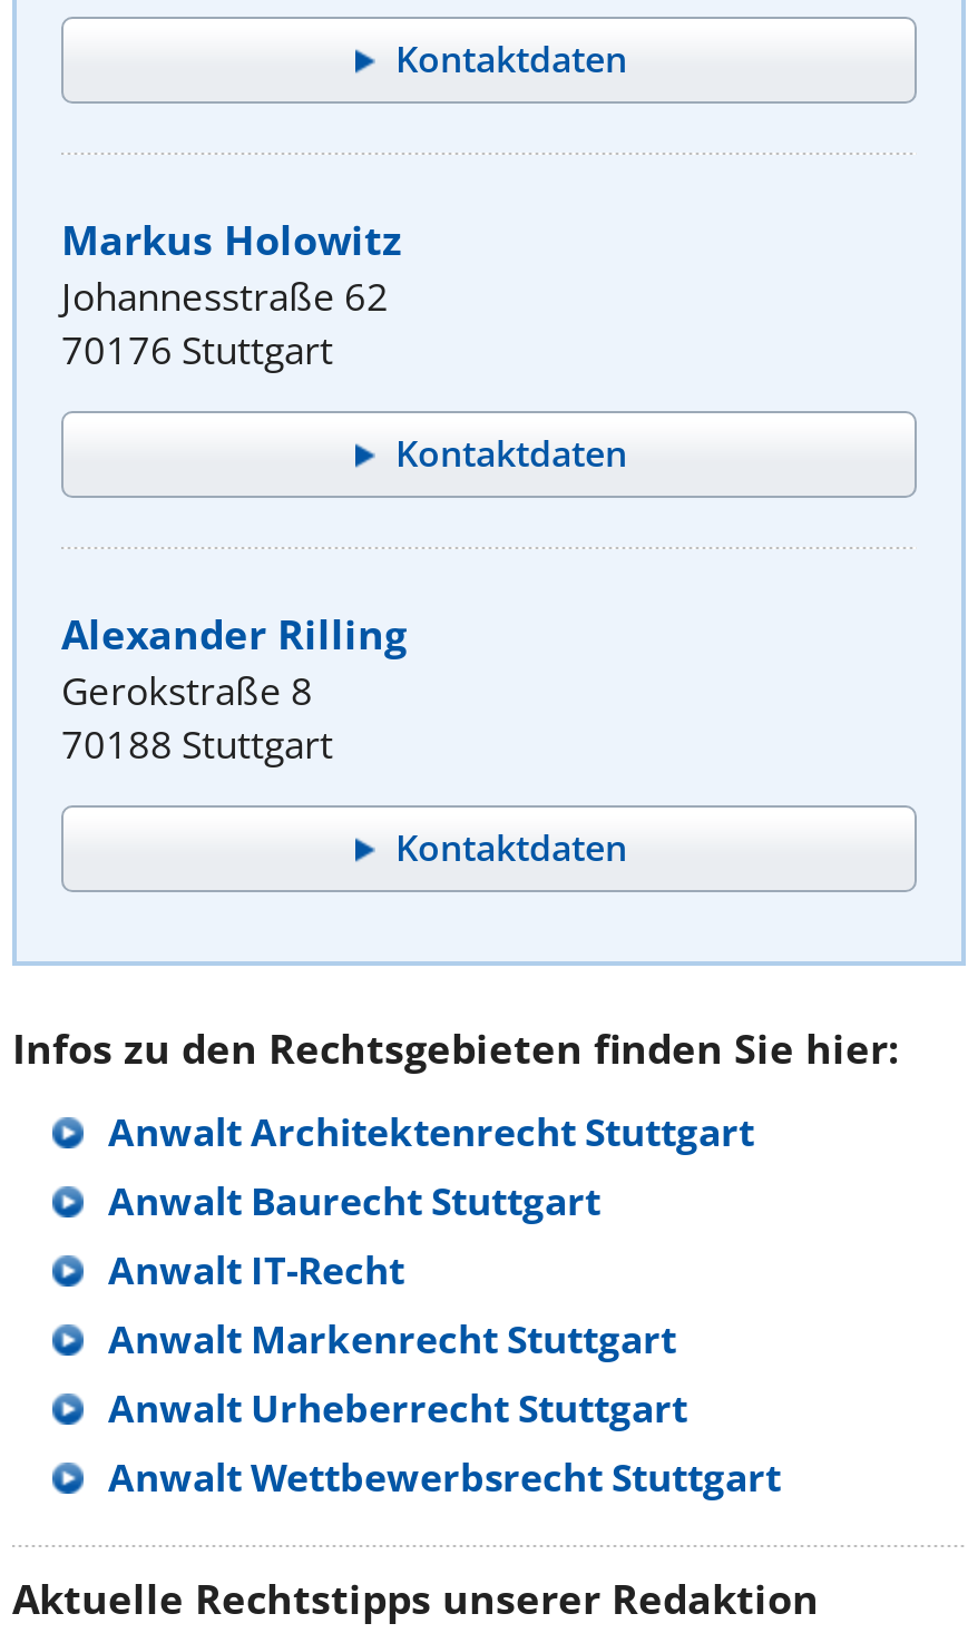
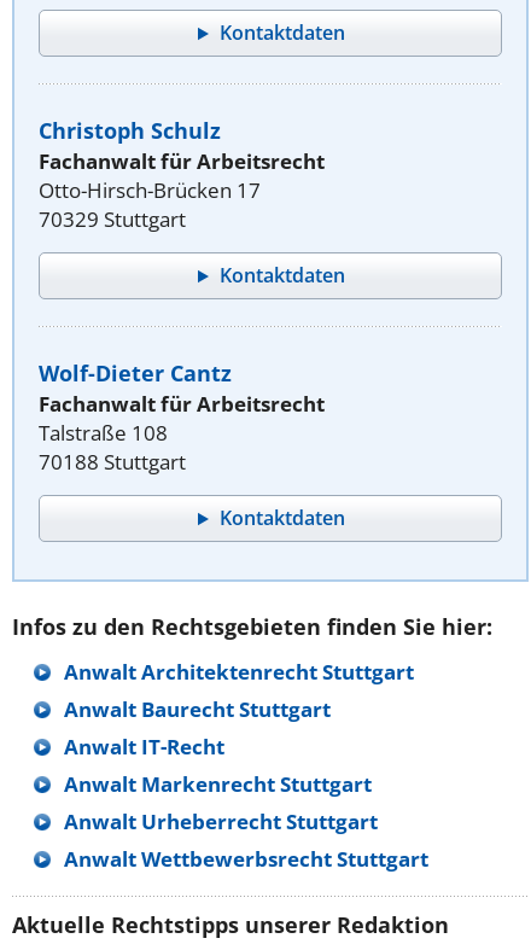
[61,212,402,374] Markus Holowitz | Johannesstraße 62 | 70176 Stuttgart -> [39,116,325,233] Christoph Schulz | Fachanwalt für Arbeitsrecht | Otto-Hirsch-Brücken 17 | 70329 Stuttgart
[61,606,407,715] Alexander Rilling | Gerokstraße 8 -> [39,359,325,447] Wolf-Dieter Cantz | Fachanwalt für Arbeitsrecht | Talstraße 108

